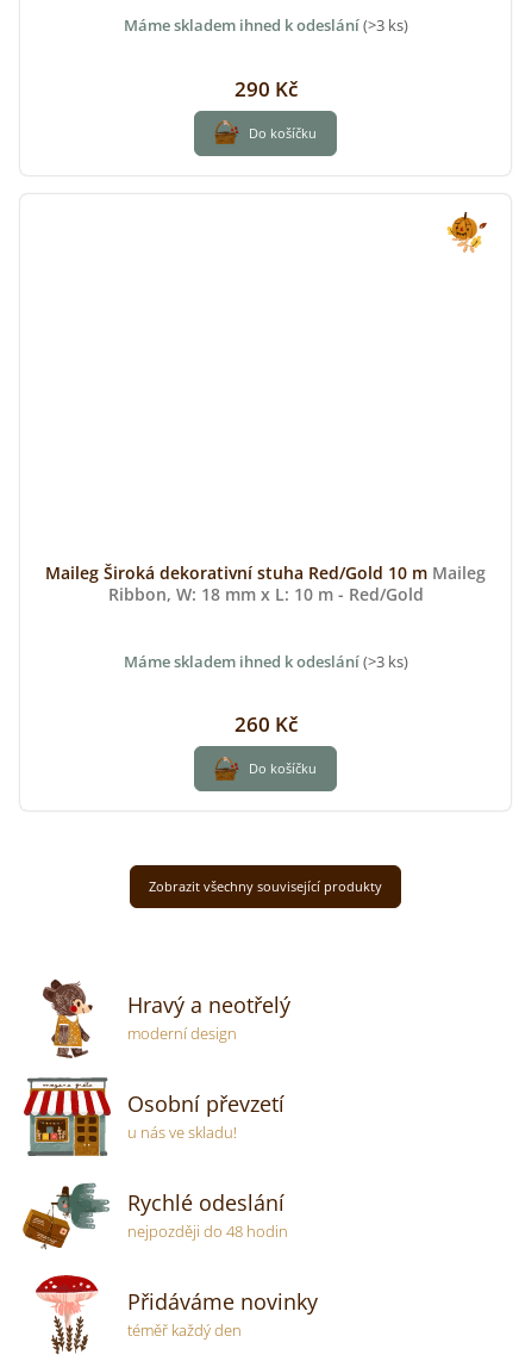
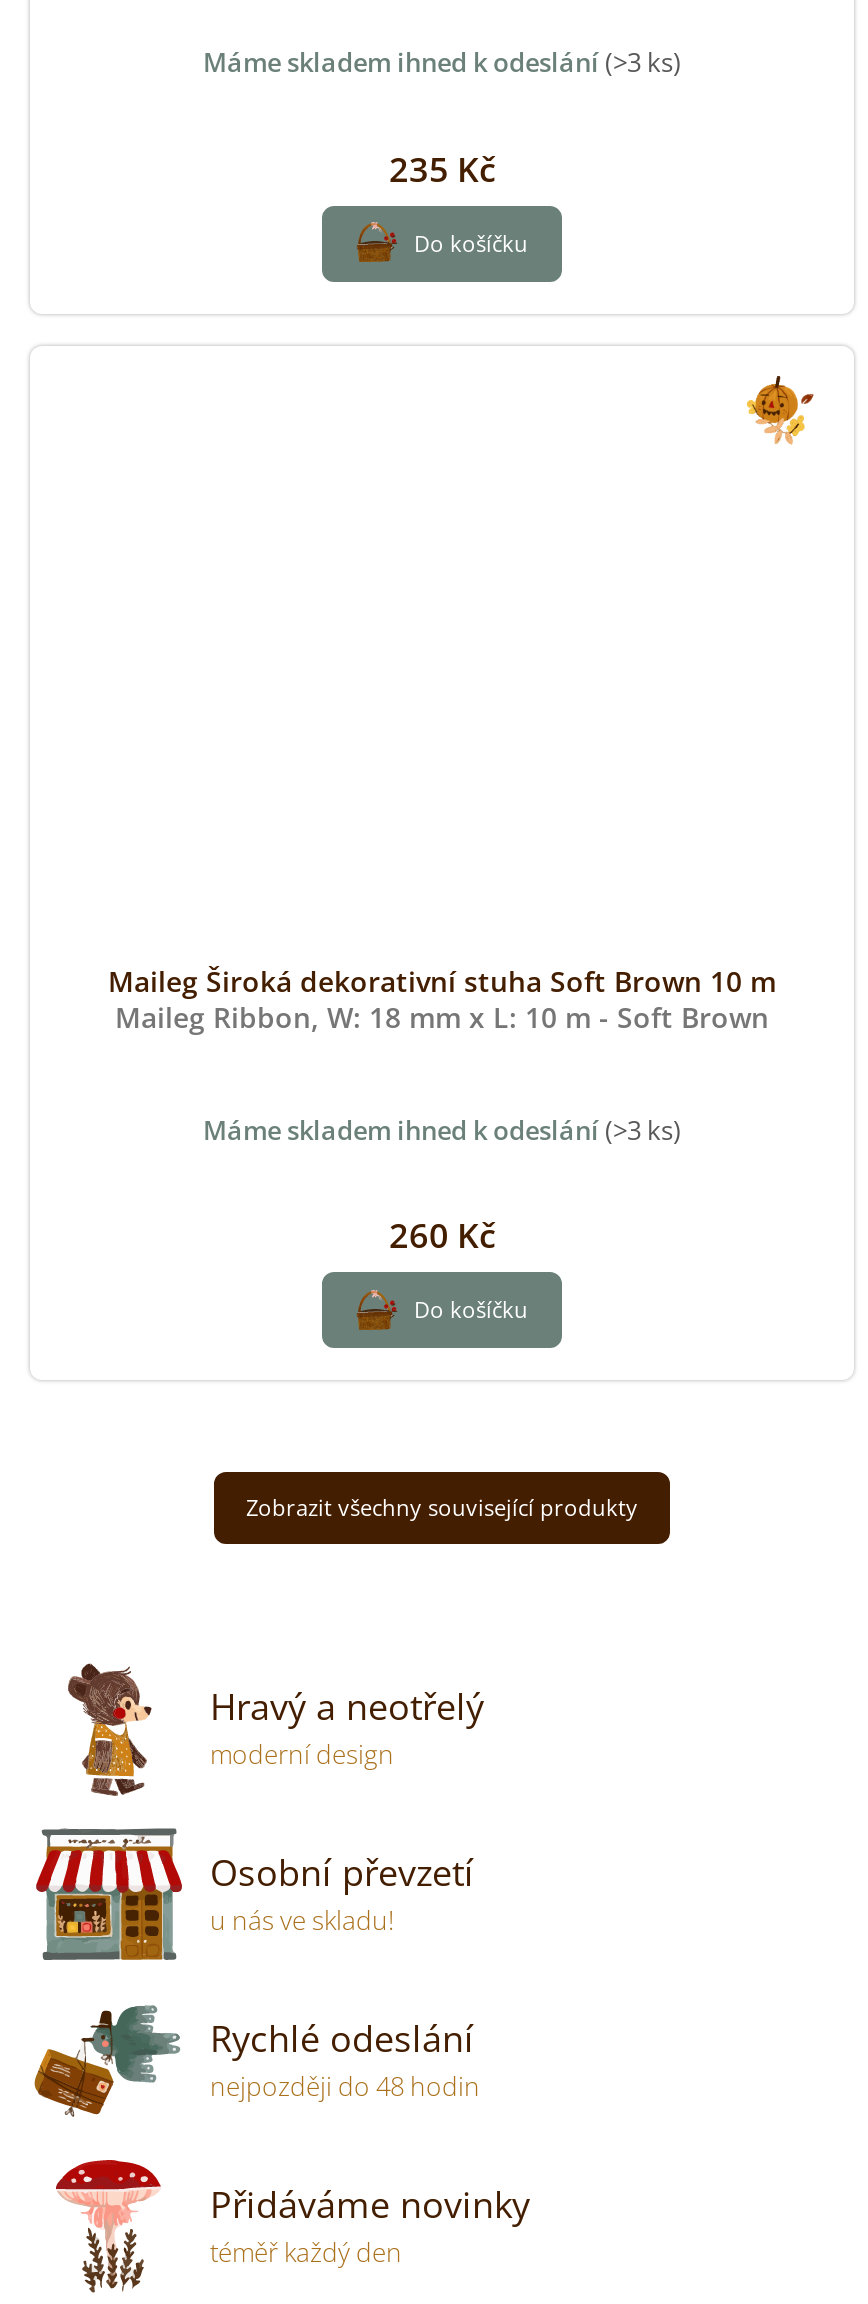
[234,75,297,102] 290 Kč -> [389,146,495,192] 235 Kč
[45,562,486,606] Maileg Široká dekorativní stuha Red/Gold 10 m Maileg | Ribbon, W: 18 mm x L: 10 m - Red/Gold -> [108,963,776,1037] Maileg Široká dekorativní stuha Soft Brown 10 m | Maileg Ribbon, W: 18 mm x L: 10 m - Soft Brown

